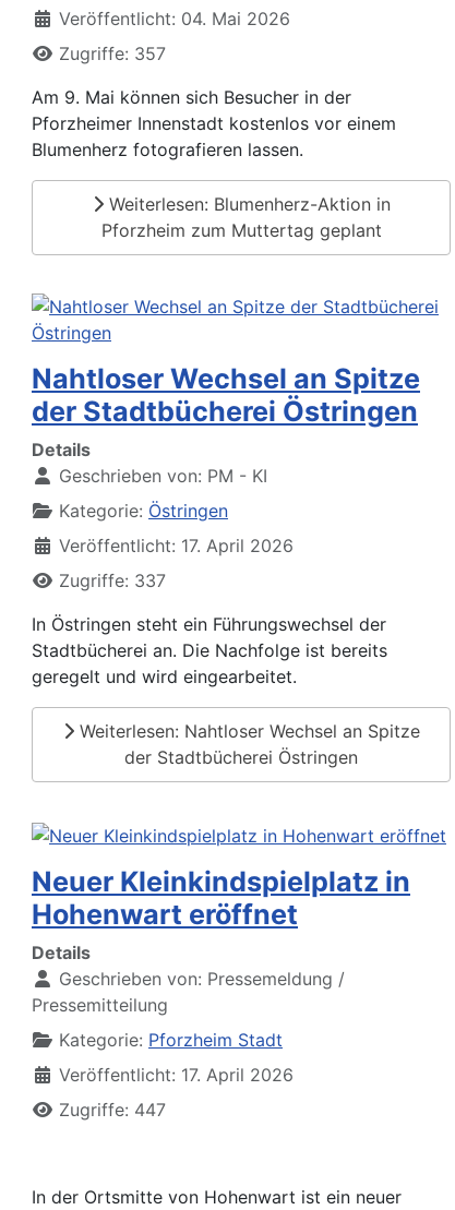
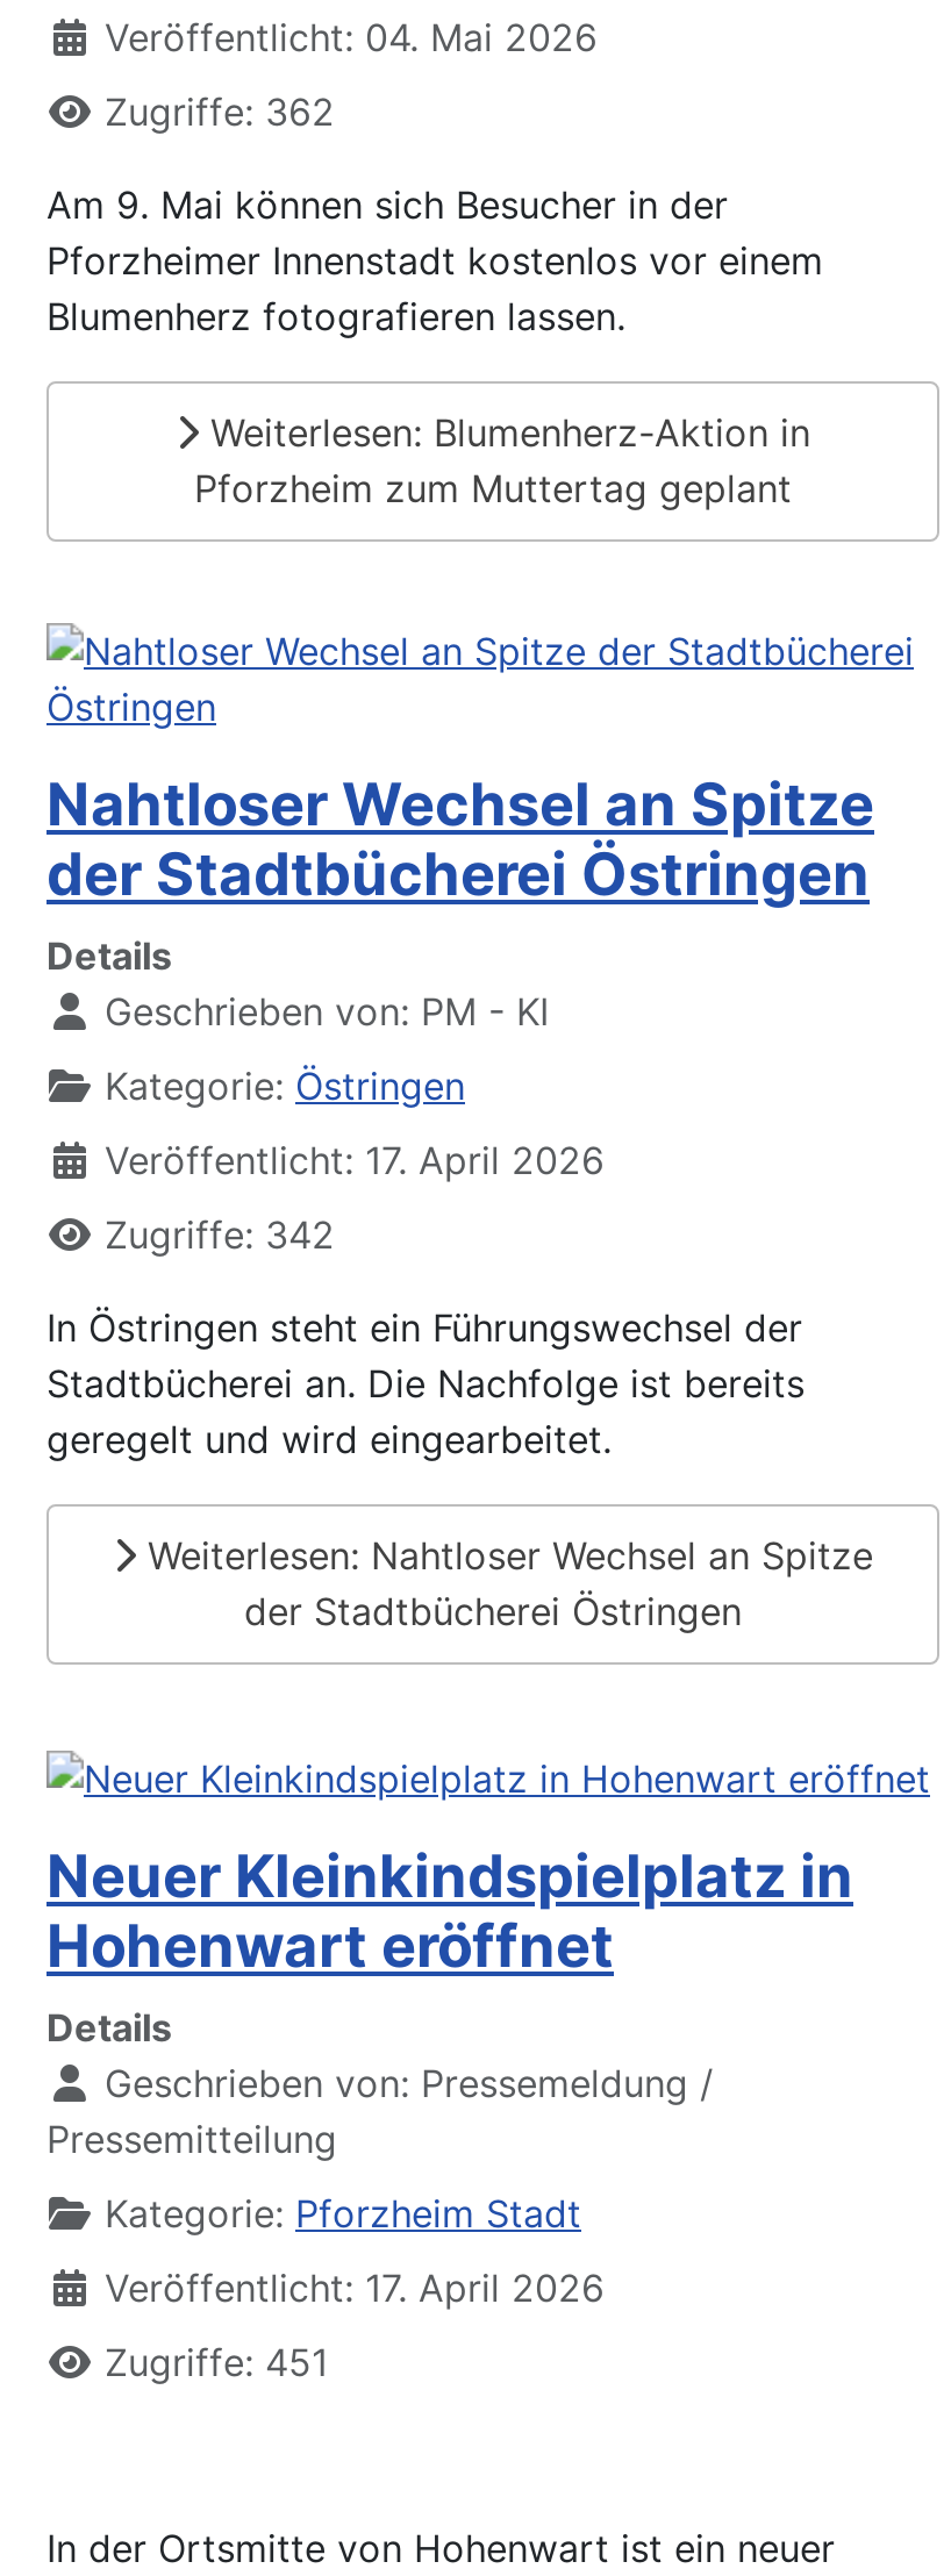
[59,42,166,64] Zugriffe: 357 -> [105,87,335,134] Zugriffe: 362
[59,569,166,591] Zugriffe: 337 -> [105,1211,335,1257] Zugriffe: 342
[59,1098,166,1120] Zugriffe: 447 -> [105,2338,328,2384] Zugriffe: 451

